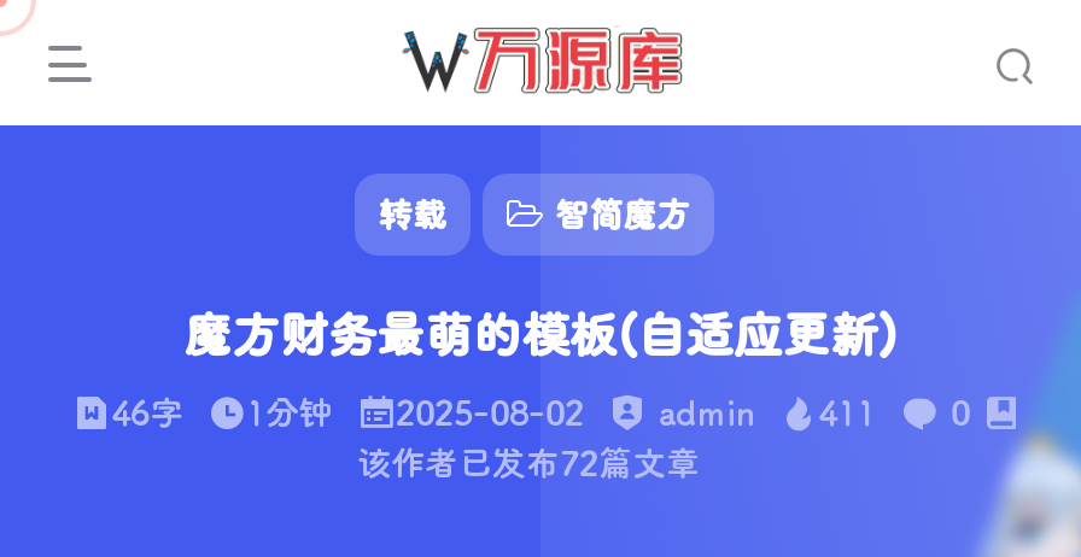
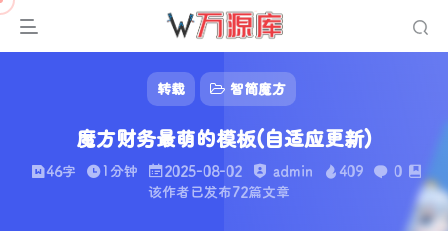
[818,388,876,434] 411 -> [339,161,363,180] 409

